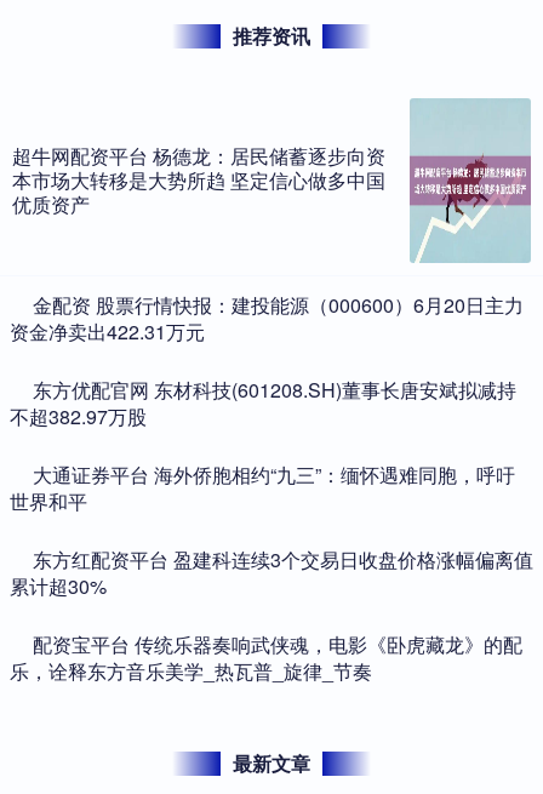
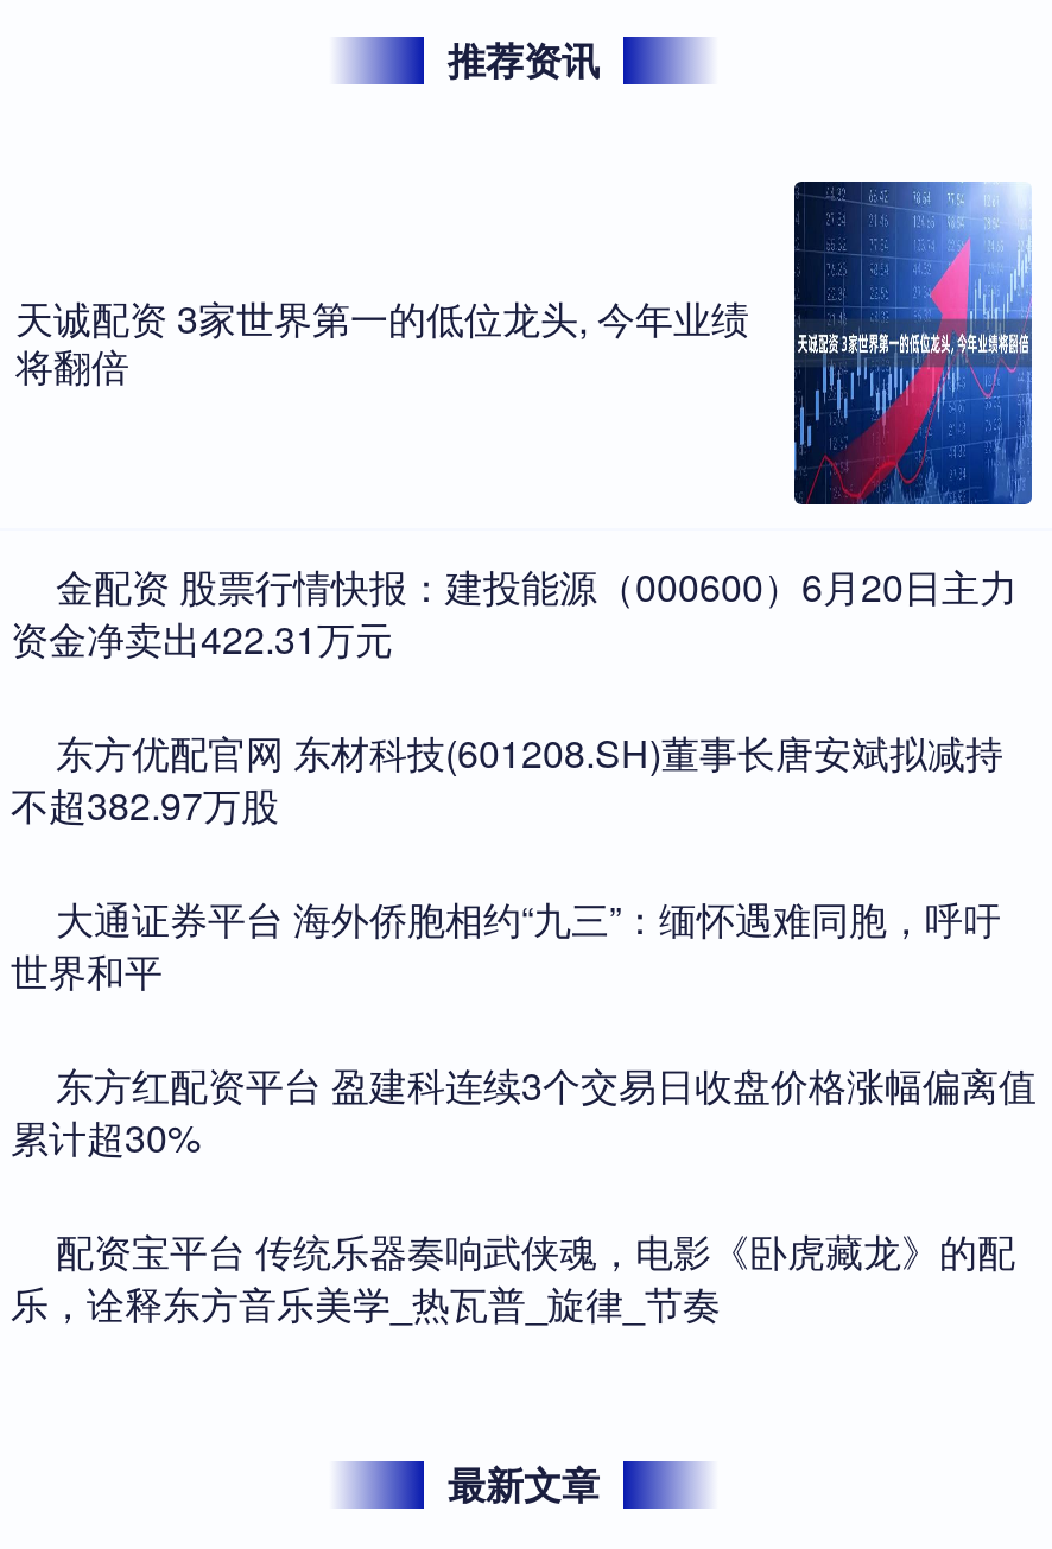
[12,98,532,263] [image] | 超牛网配资平台 杨德龙：居民储蓄逐步向资 | 本市场大转移是大势所趋 坚定信心做多中国 | 优质资产 -> [15,179,1034,507] [image] | 天诚配资 3家世界第一的低位龙头, 今年业绩 | 将翻倍

